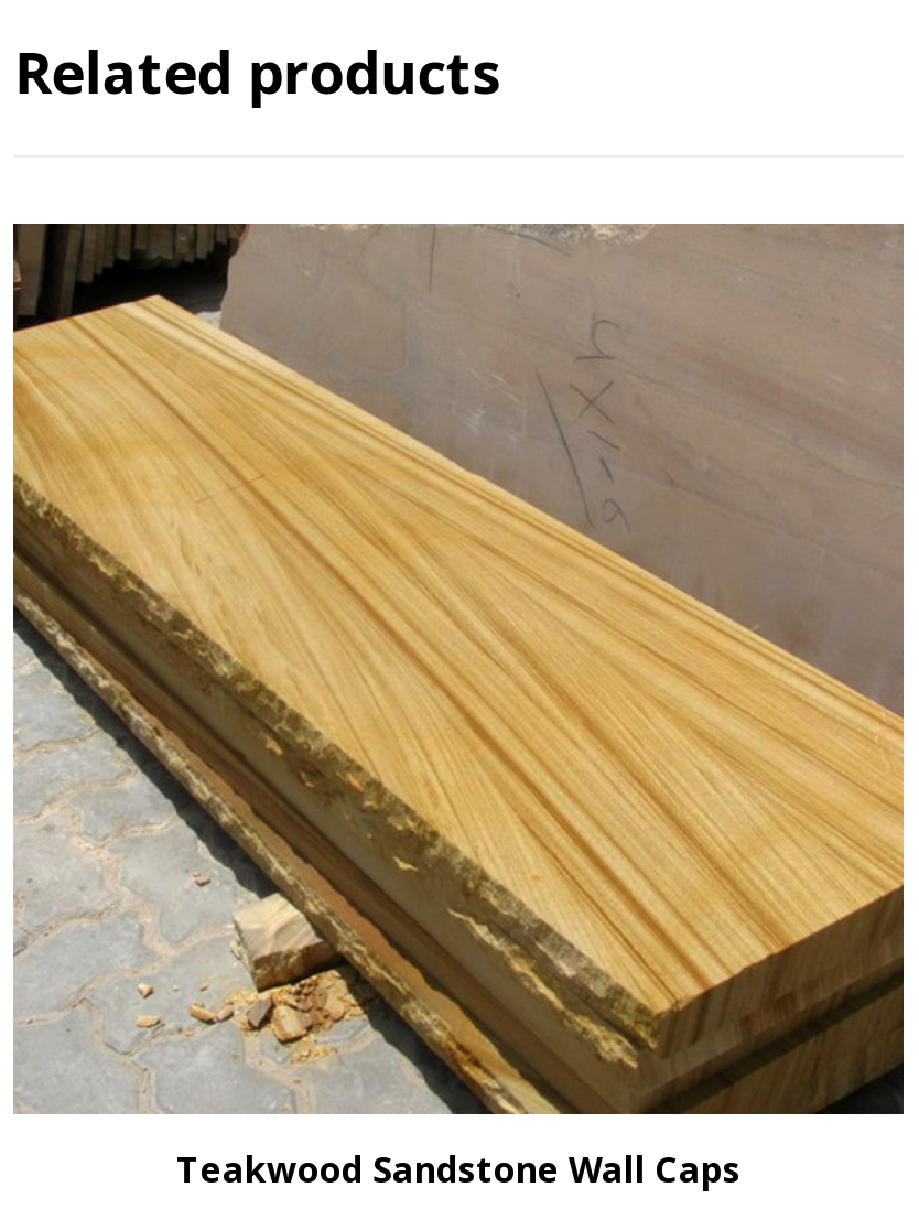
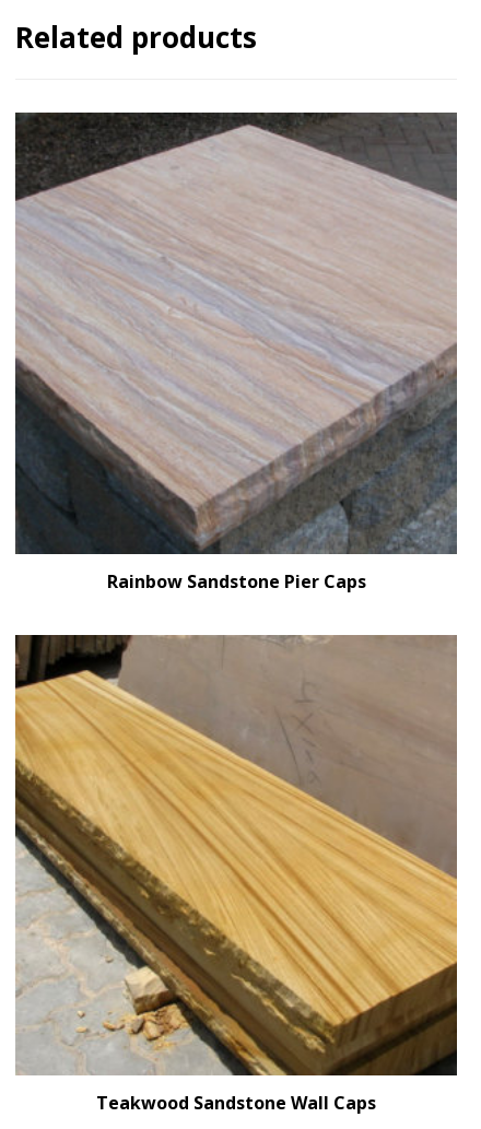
none -> [14,111,458,593] [image] | Rainbow Sandstone Pier Caps

